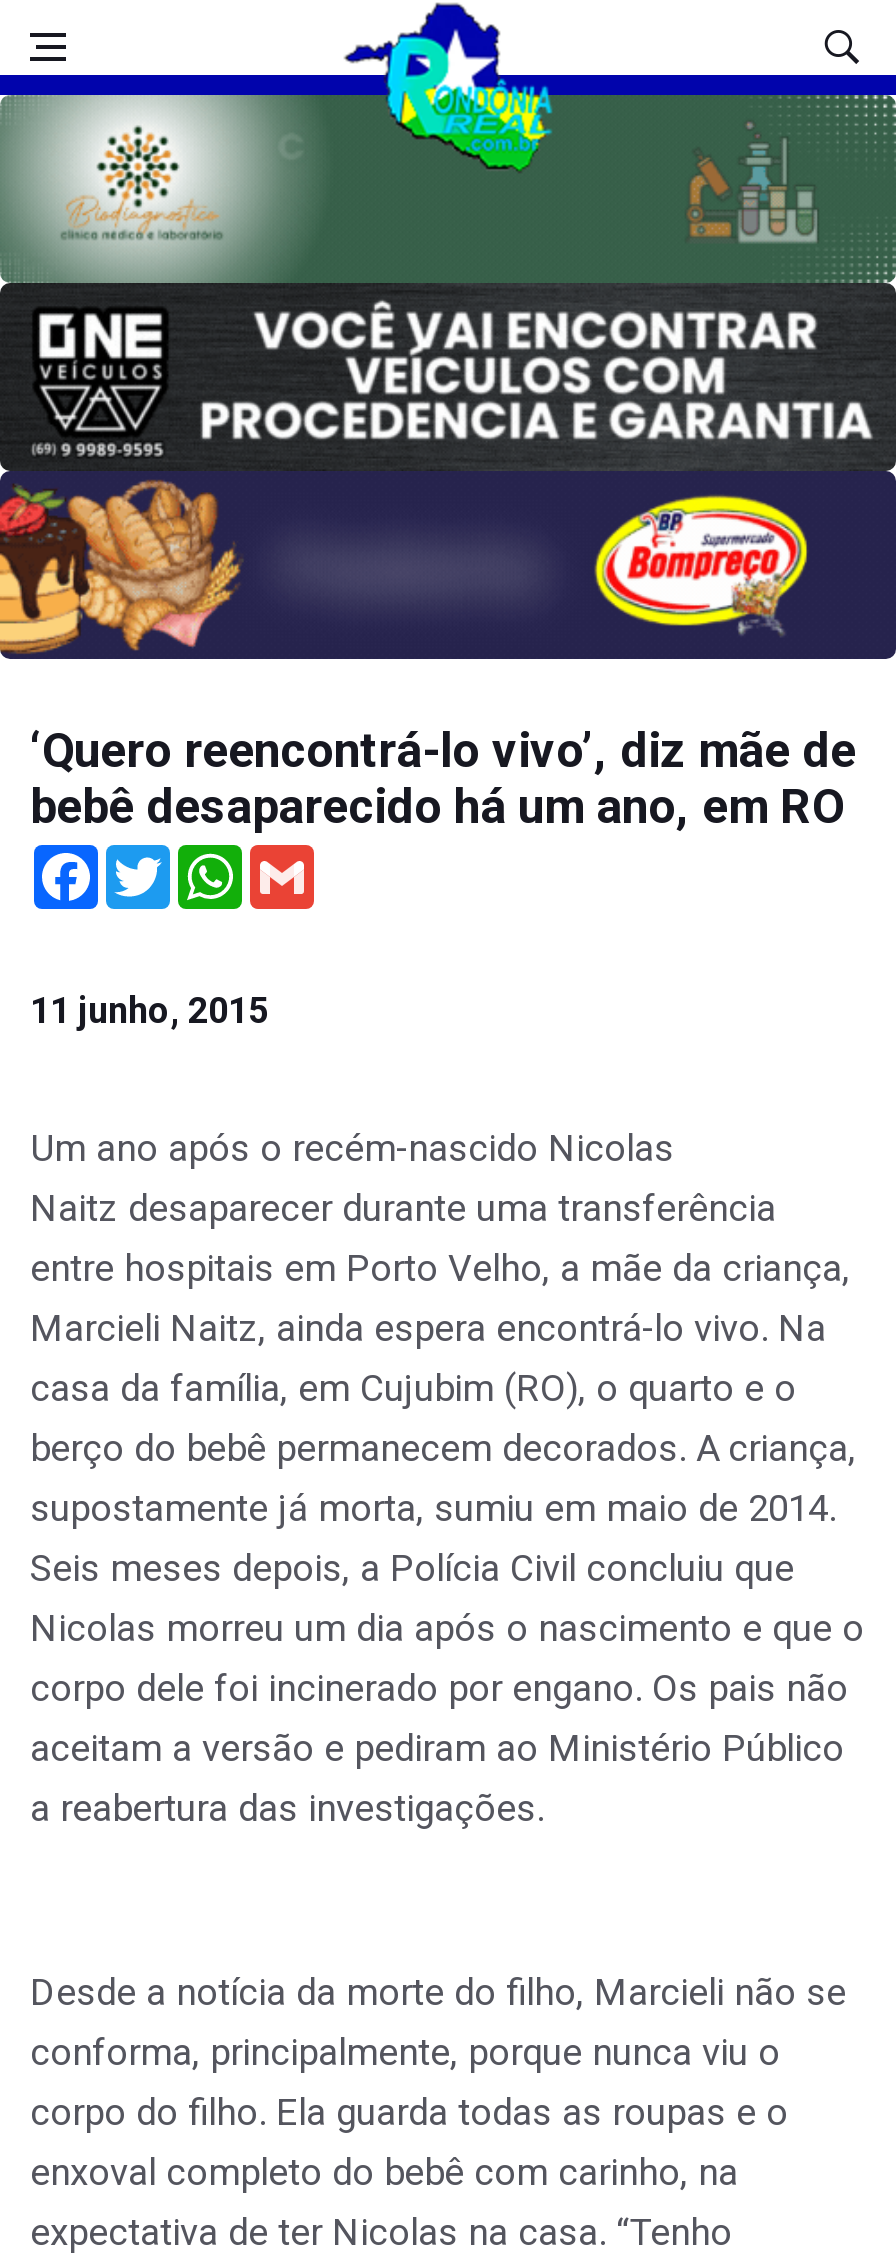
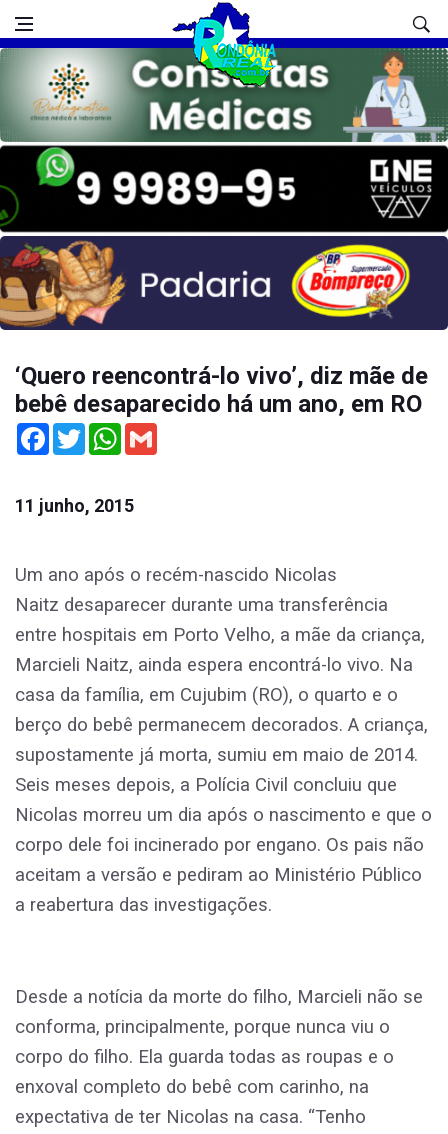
[6,107,890,653] [image] -> [3,53,445,327] [image]

